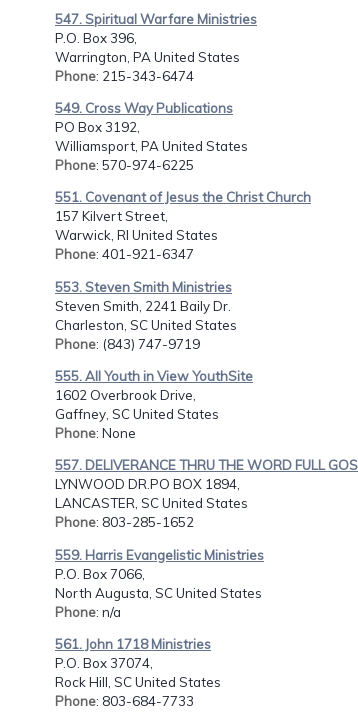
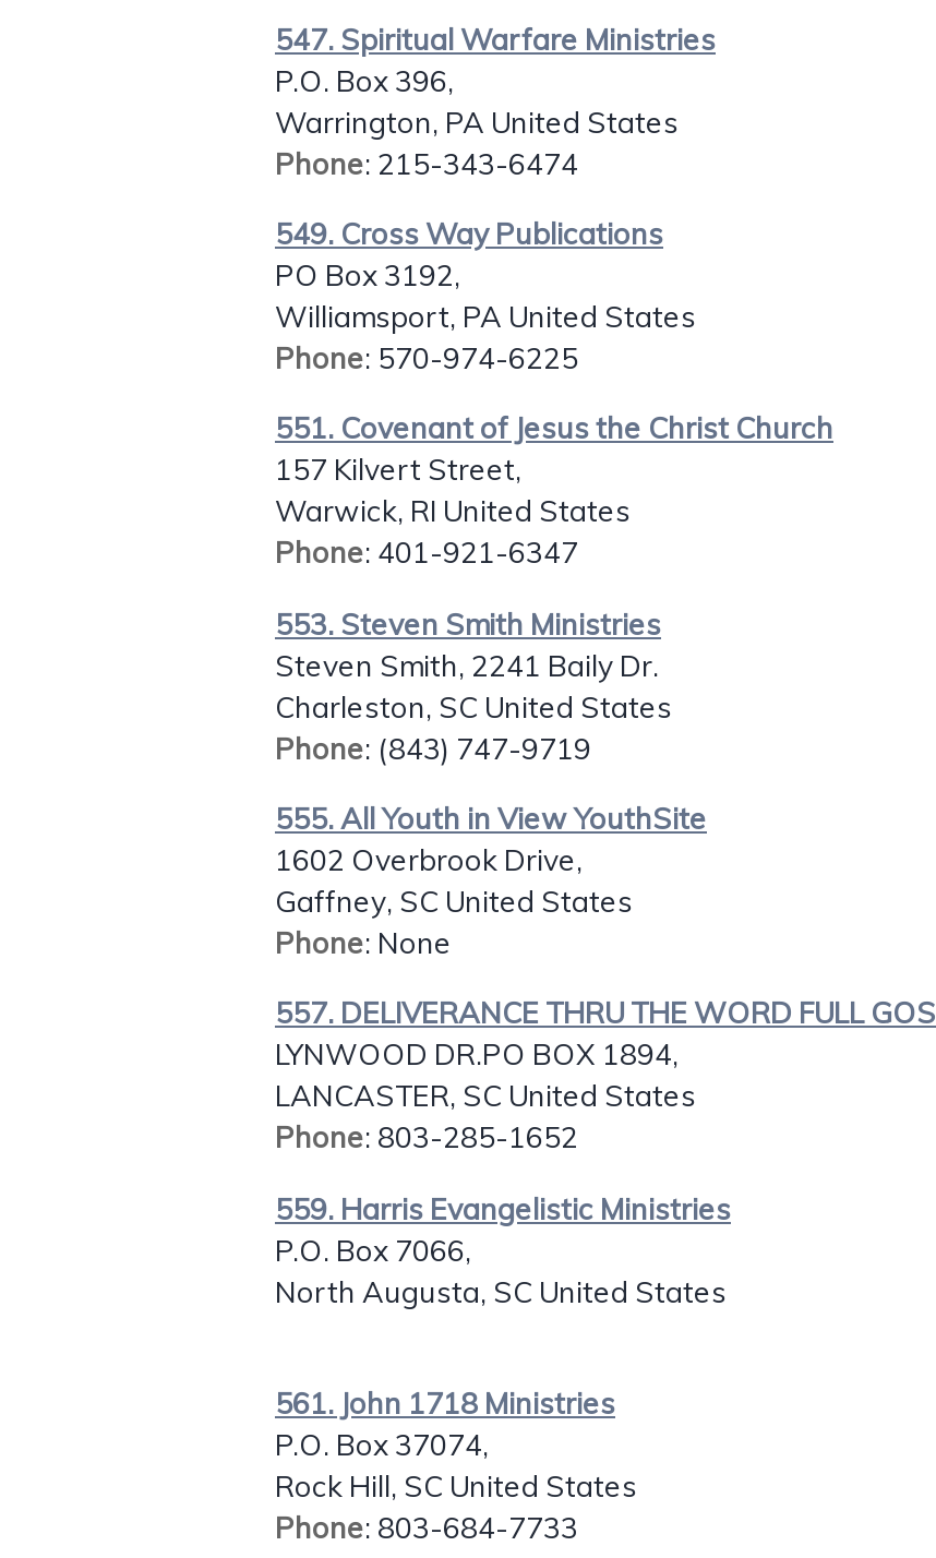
[55,604,121,620] Phone: n/a -> none

